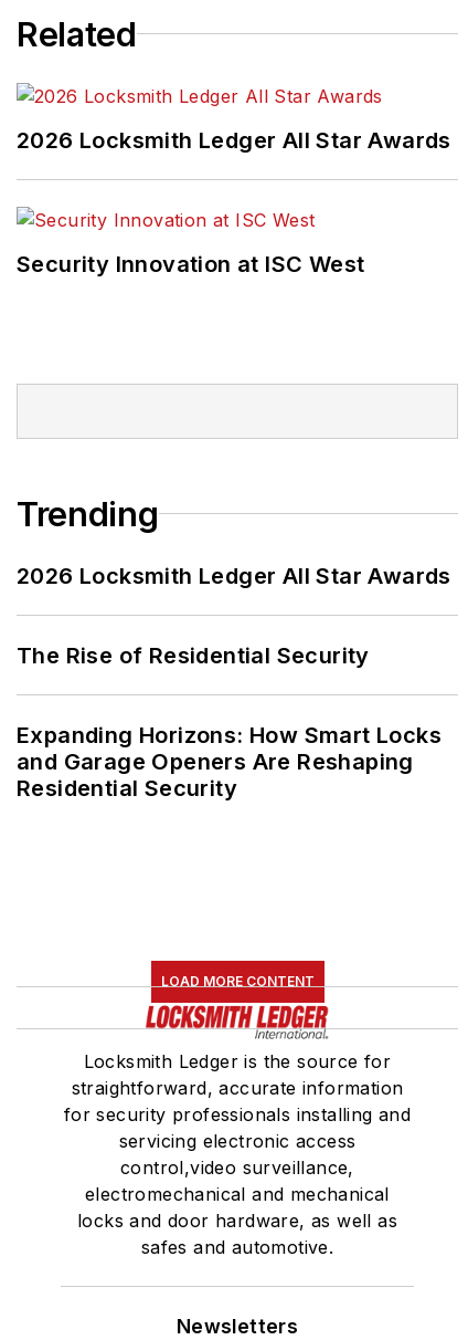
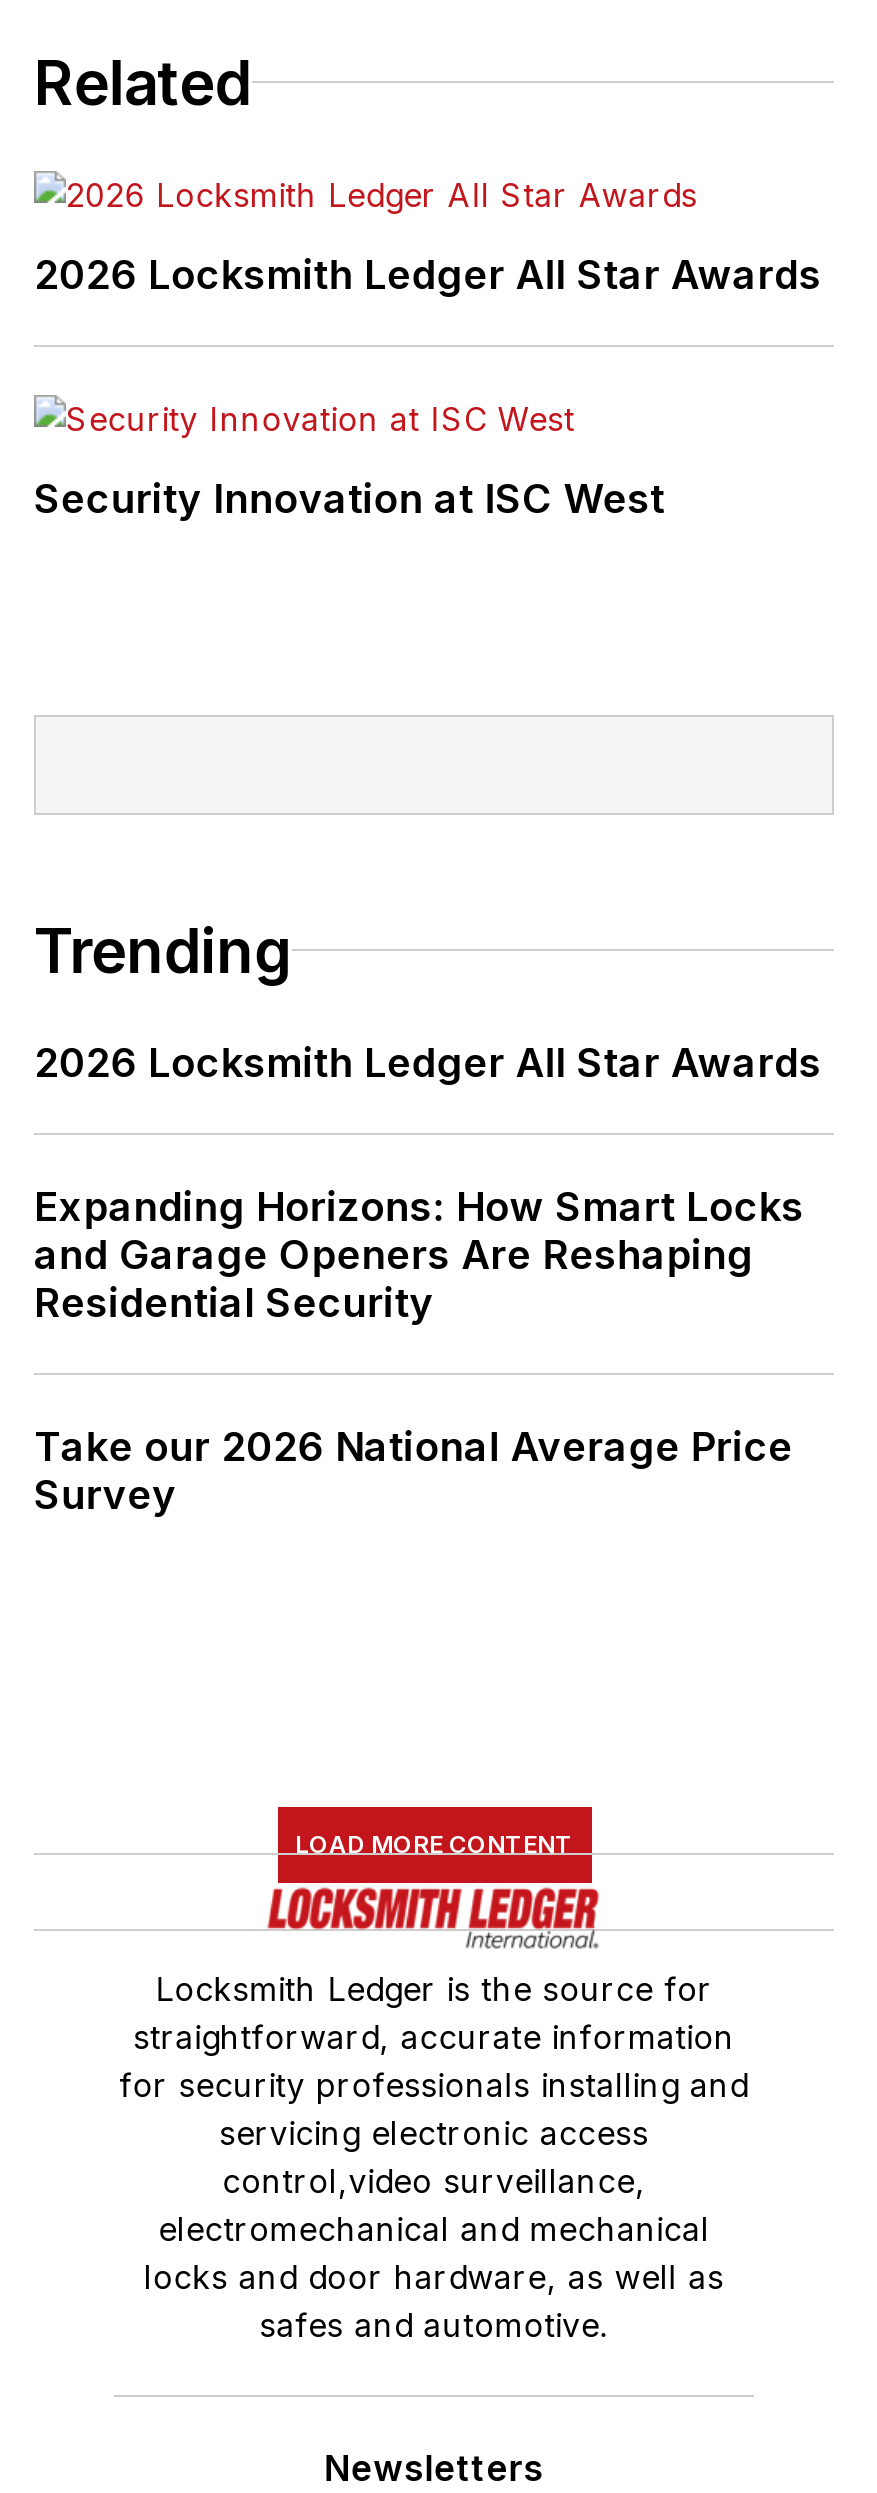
[17,642,370,669] The Rise of Residential Security -> none
moved [17,722,442,801] -> [34,1182,804,1326]: Expanding Horizons: How Smart Locks | and Garage Openers Are Reshaping | Residential Security
none -> [34,1422,793,1518] Take our 2026 National Average Price | Survey

